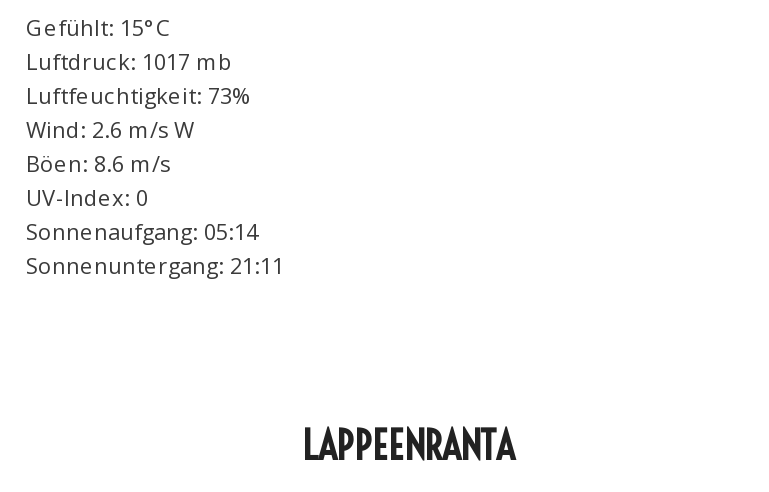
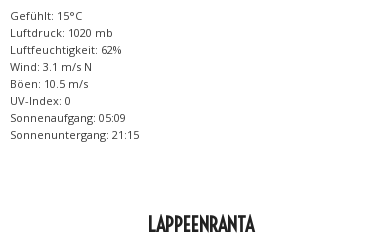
[26,47,232,77] Luftdruck: 1017 mb -> [10,25,113,40] Luftdruck: 1020 mb
[26,81,250,111] Luftfeuchtigkeit: 73% -> [10,42,122,57] Luftfeuchtigkeit: 62%
[26,115,194,145] Wind: 2.6 m/s W -> [10,59,92,74] Wind: 3.1 m/s N
[26,149,170,179] Böen: 8.6 m/s -> [10,76,88,91] Böen: 10.5 m/s
[26,217,258,247] Sonnenaufgang: 05:14 -> [10,110,126,125] Sonnenaufgang: 05:09
[26,251,284,281] Sonnenuntergang: 21:11 -> [10,127,139,142] Sonnenuntergang: 21:15

